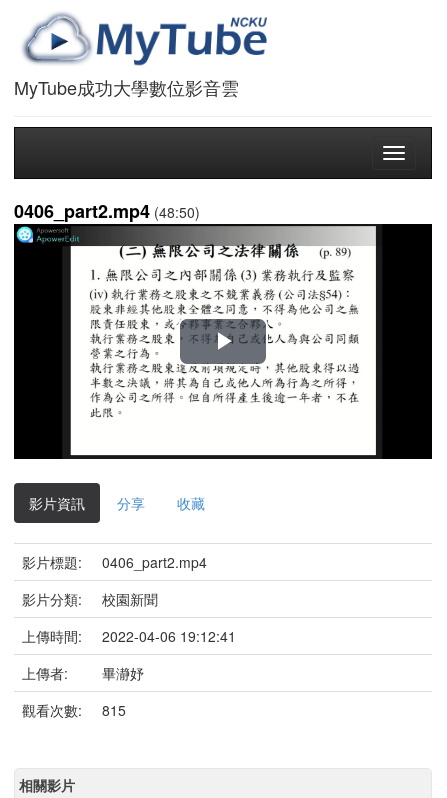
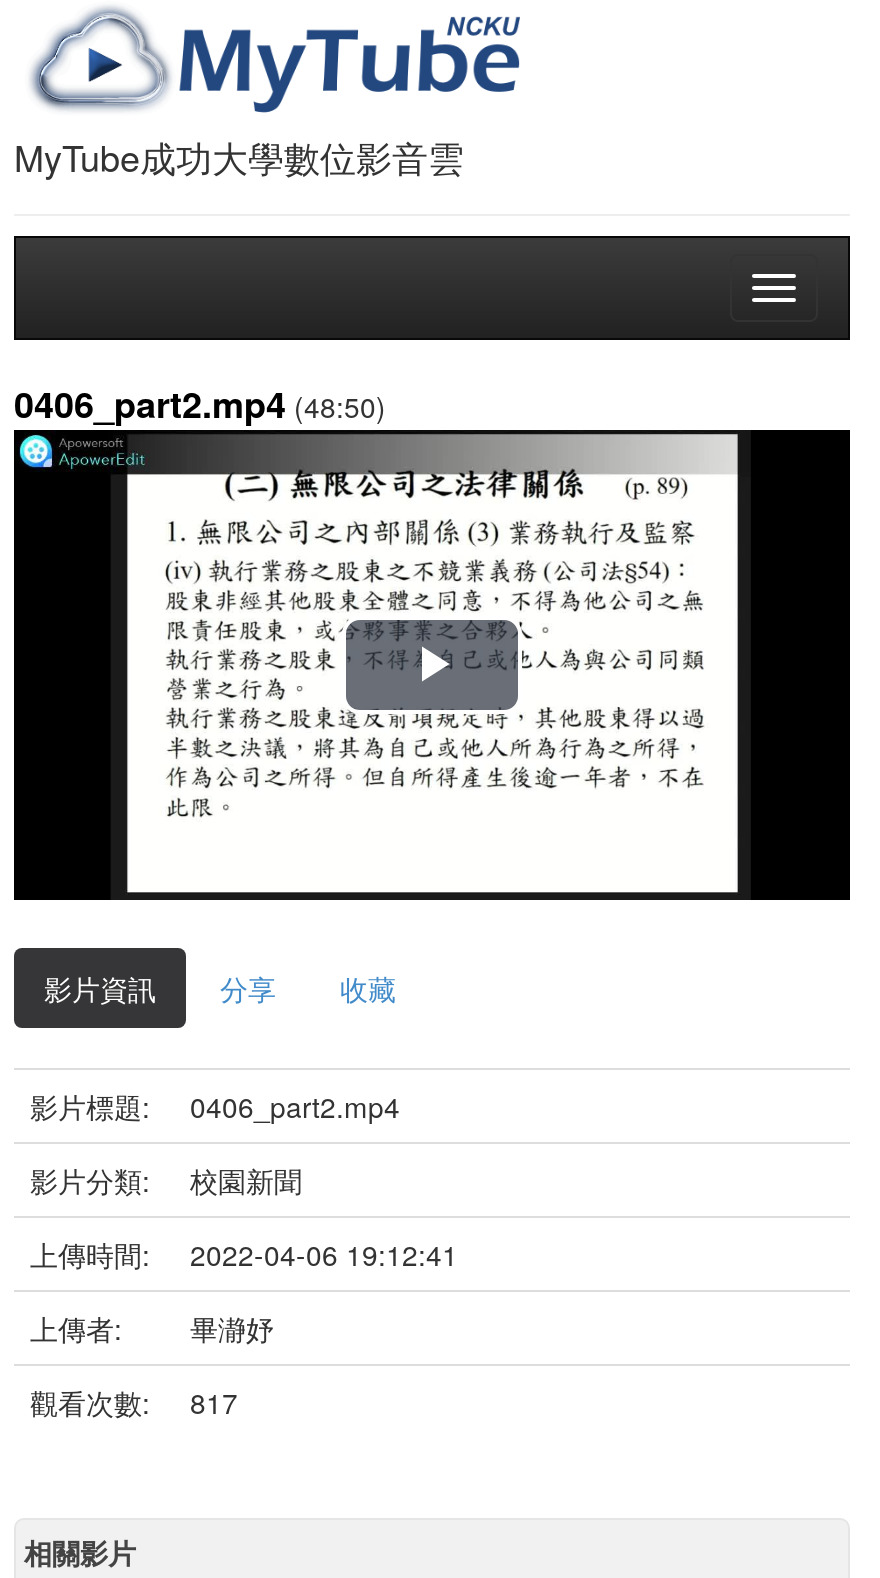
[22,700,126,720] 觀看次數: 815 -> [30,1382,238,1422] 觀看次數: 817

